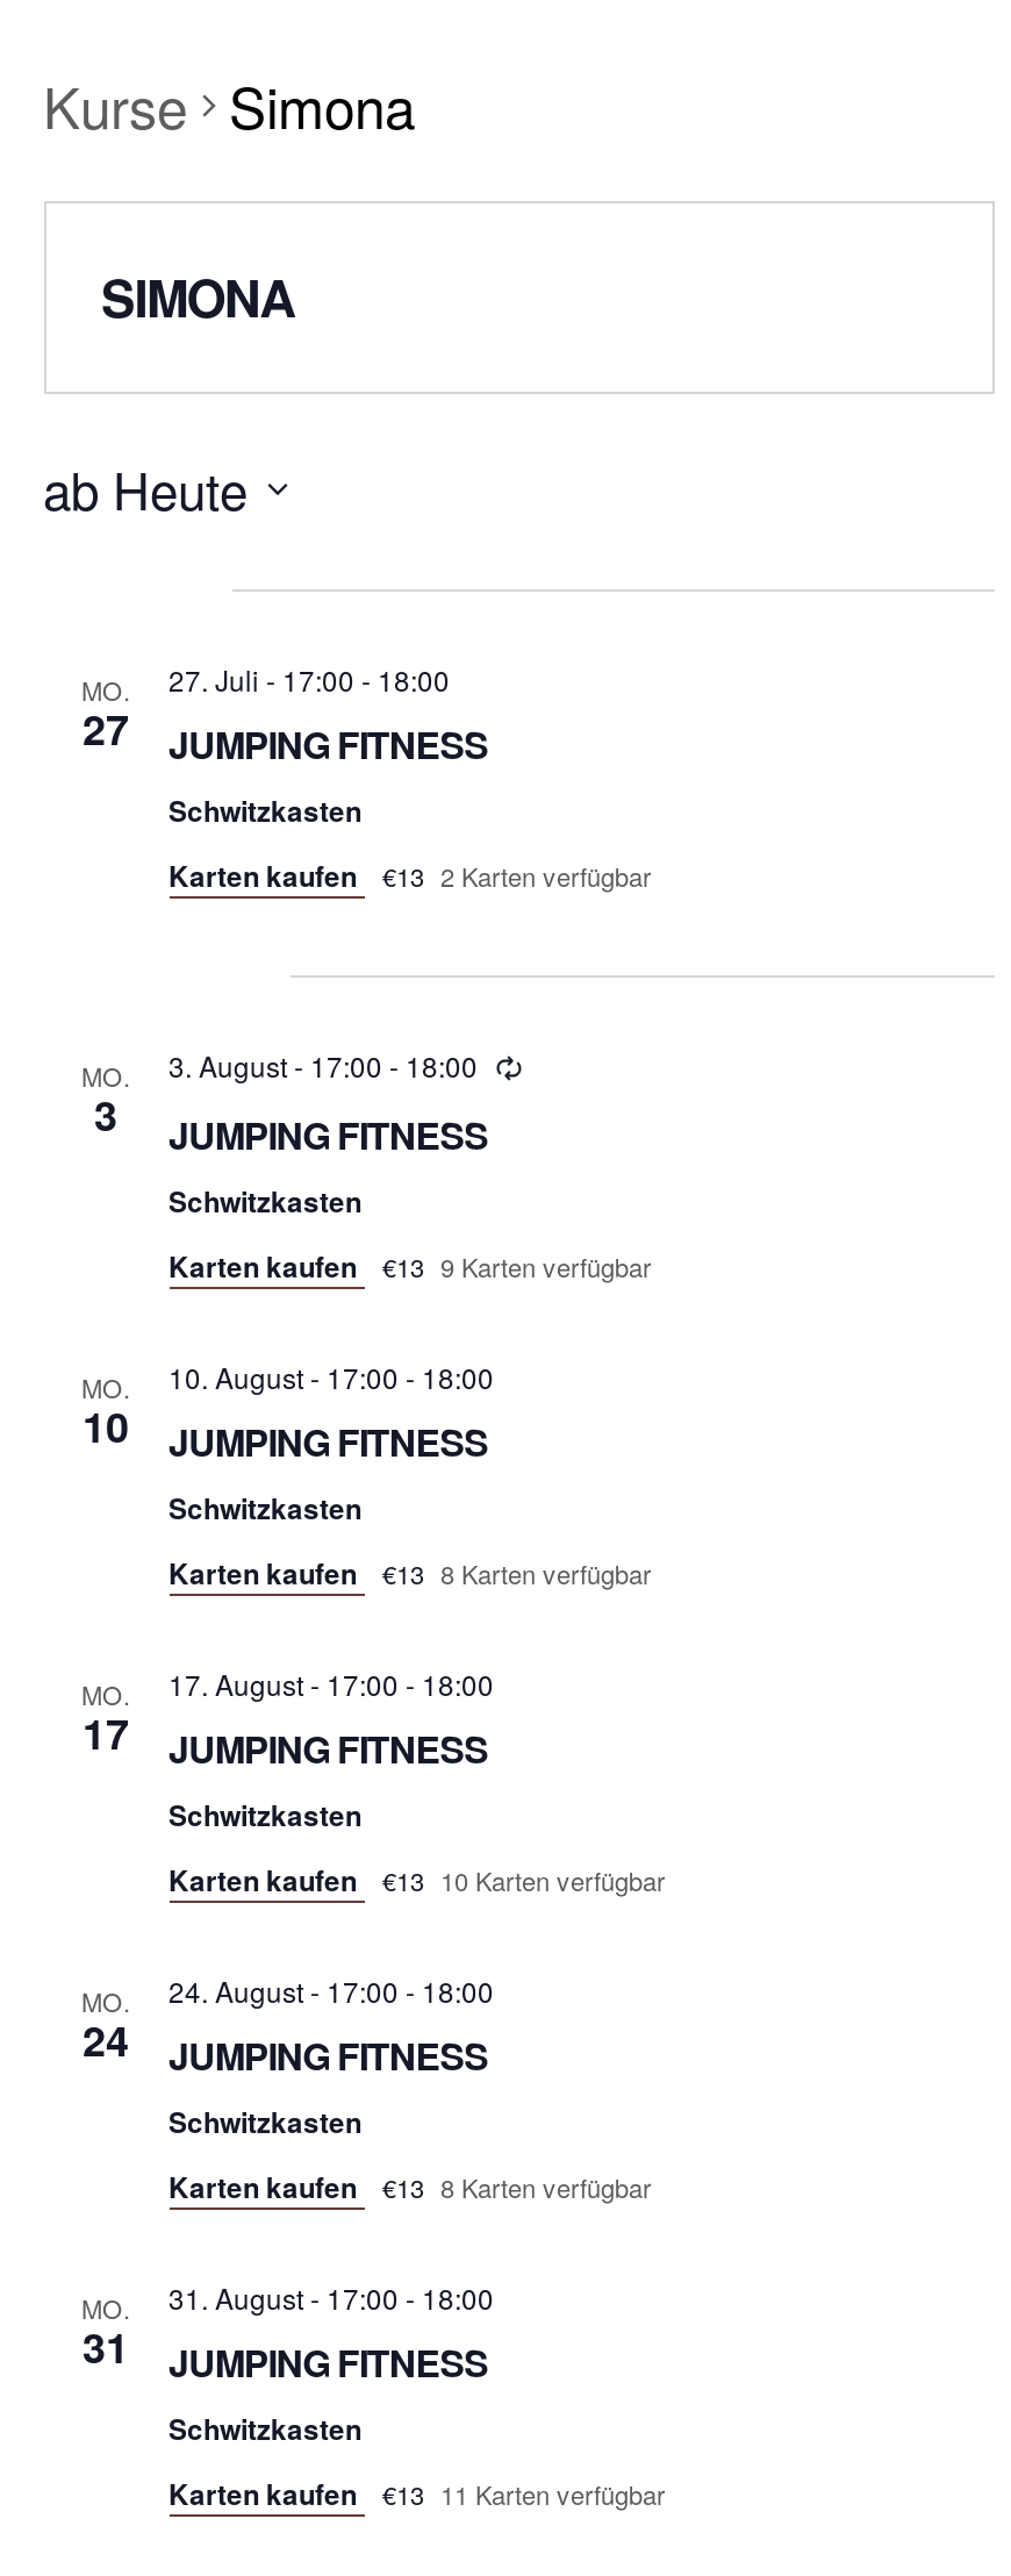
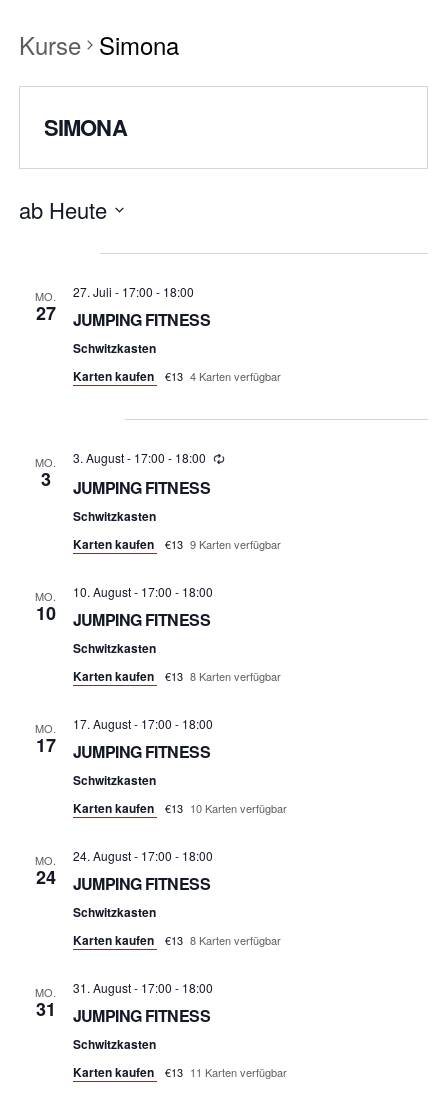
[168,854,652,896] Karten kaufen €13 2 Karten verfügbar -> [72,367,280,385] Karten kaufen €13 4 Karten verfügbar

